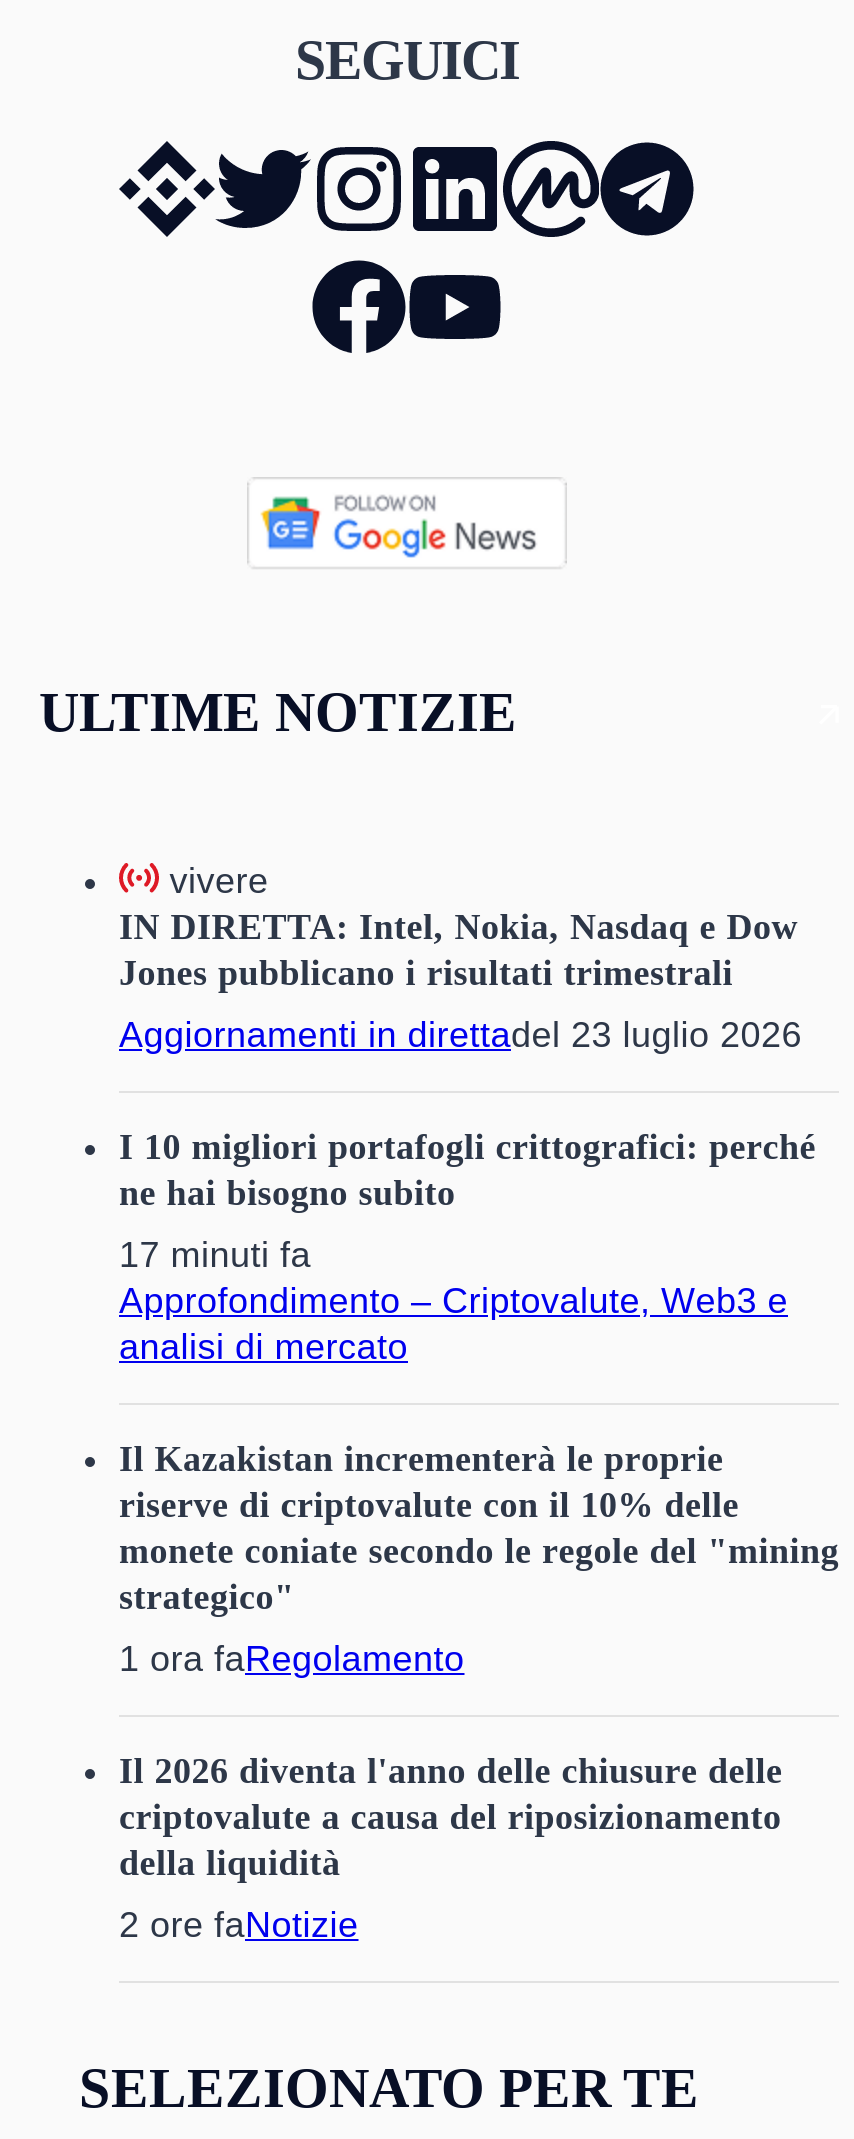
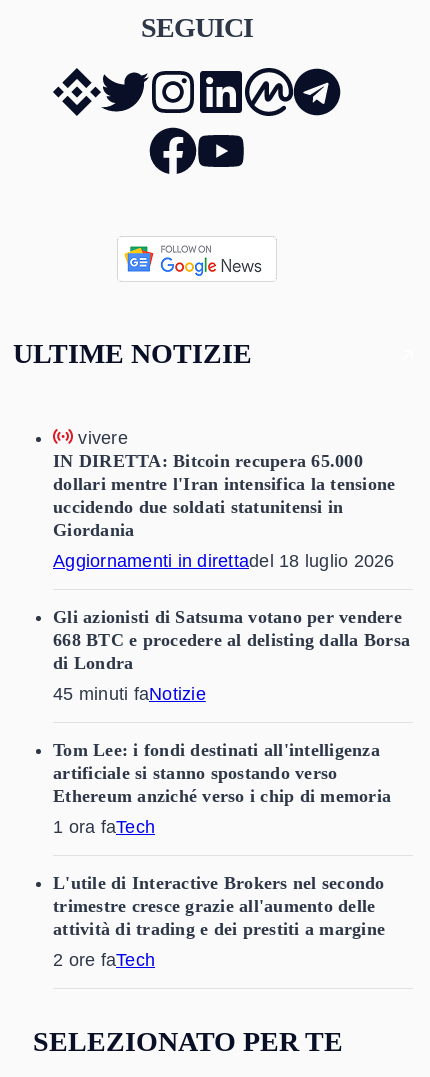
[119,907,798,993] IN DIRETTA: Intel, Nokia, Nasdaq e Dow | Jones pubblicano i risultati trimestrali -> [53,451,395,540] IN DIRETTA: Bitcoin recupera 65.000 | dollari mentre l'Iran intensifica la tensione | uccidendo due soldati statunitensi in | Giordania
[119,1015,802,1055] Aggiornamenti in direttadel 23 luglio 2026 -> [53,551,394,571] Aggiornamenti in direttadel 18 luglio 2026
[119,1127,816,1213] I 10 migliori portafogli crittografici: perché | ne hai bisogno subito -> [53,607,410,673] Gli azionisti di Satsuma votano per vendere | 668 BTC e procedere al delisting dalla Borsa | di Londra
[119,1235,788,1367] 17 minuti fa | Approfondimento – Criptovalute, Web3 e | analisi di mercato -> [53,684,206,704] 45 minuti faNotizie
[119,1439,839,1617] Il Kazakistan incrementerà le proprie | riserve di criptovalute con il 10% delle | monete coniate secondo le regole del "mining | strategico" -> [53,740,391,806] Tom Lee: i fondi destinati all'intelligenza | artificiale si stanno spostando verso | Ethereum anziché verso i chip di memoria
[119,1639,465,1679] 1 ora faRegolamento -> [53,817,155,837] 1 ora faTech
[119,1751,783,1883] Il 2026 diventa l'anno delle chiusure delle | criptovalute a causa del riposizionamento | della liquidità -> [53,873,385,939] L'utile di Interactive Brokers nel secondo | trimestre cresce grazie all'aumento delle | attività di trading e dei prestiti a margine
[119,1905,359,1945] 2 ore faNotizie -> [53,950,155,970] 2 ore faTech

